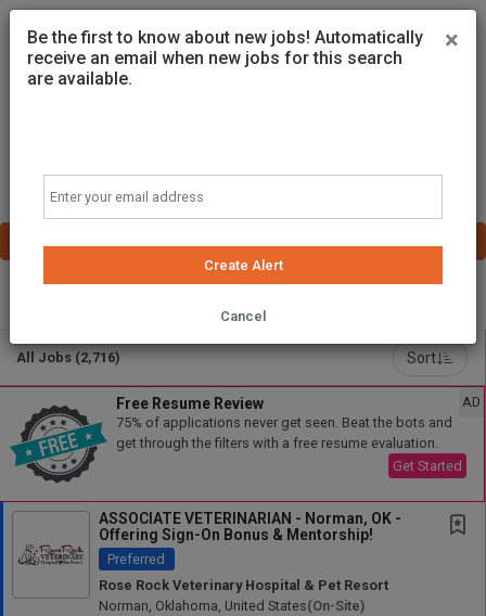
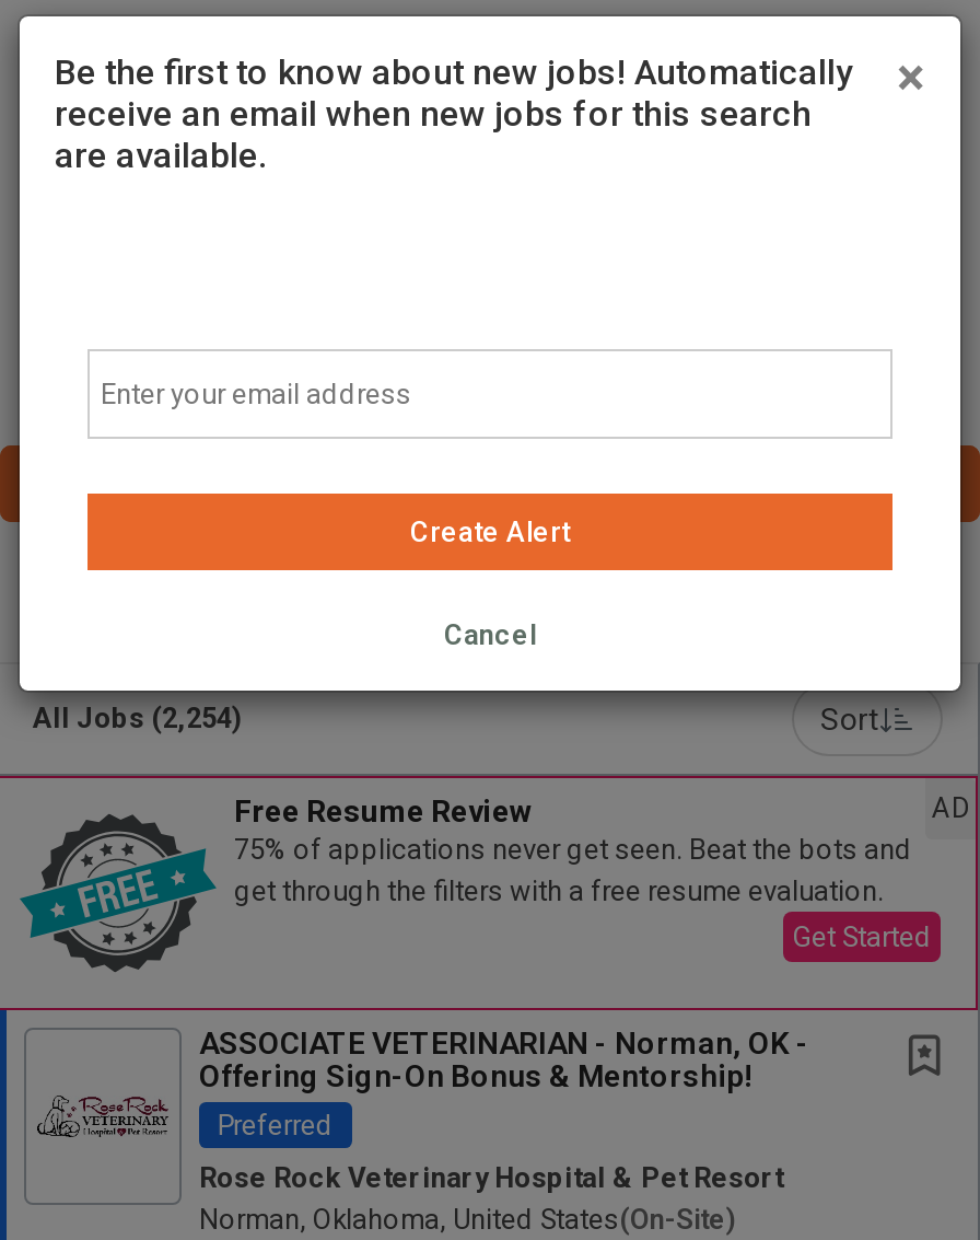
[16,349,120,366] All Jobs (2,716) -> [33,702,243,735] All Jobs (2,254)

